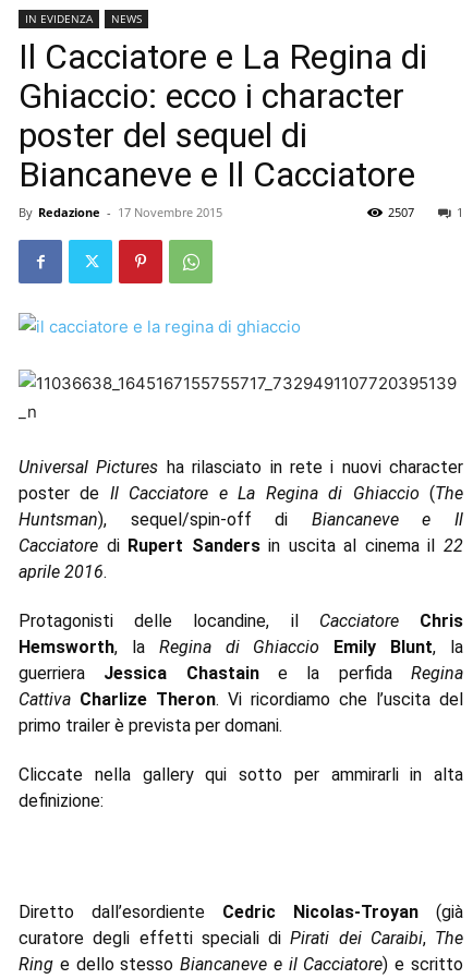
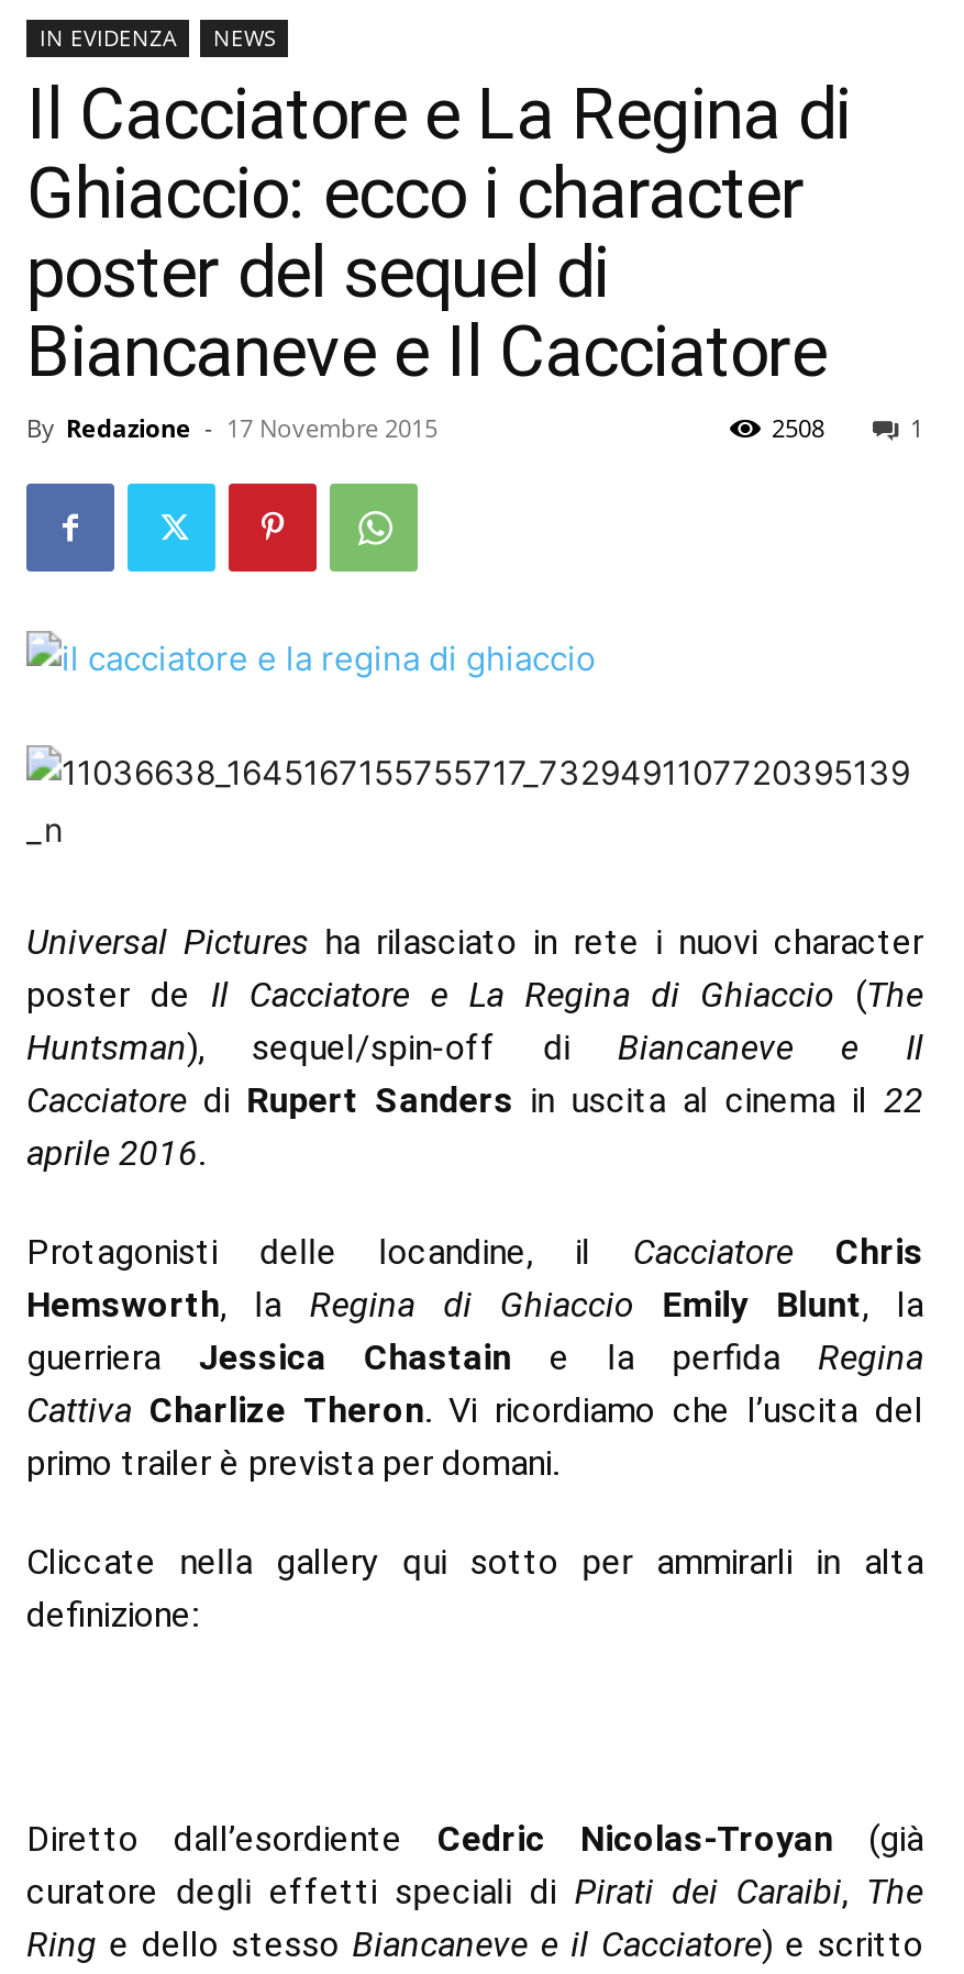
[388,204,414,220] 2507 -> [772,411,824,444] 2508

